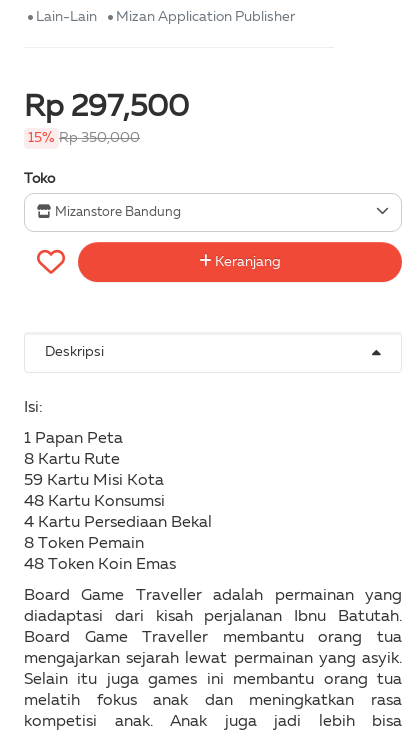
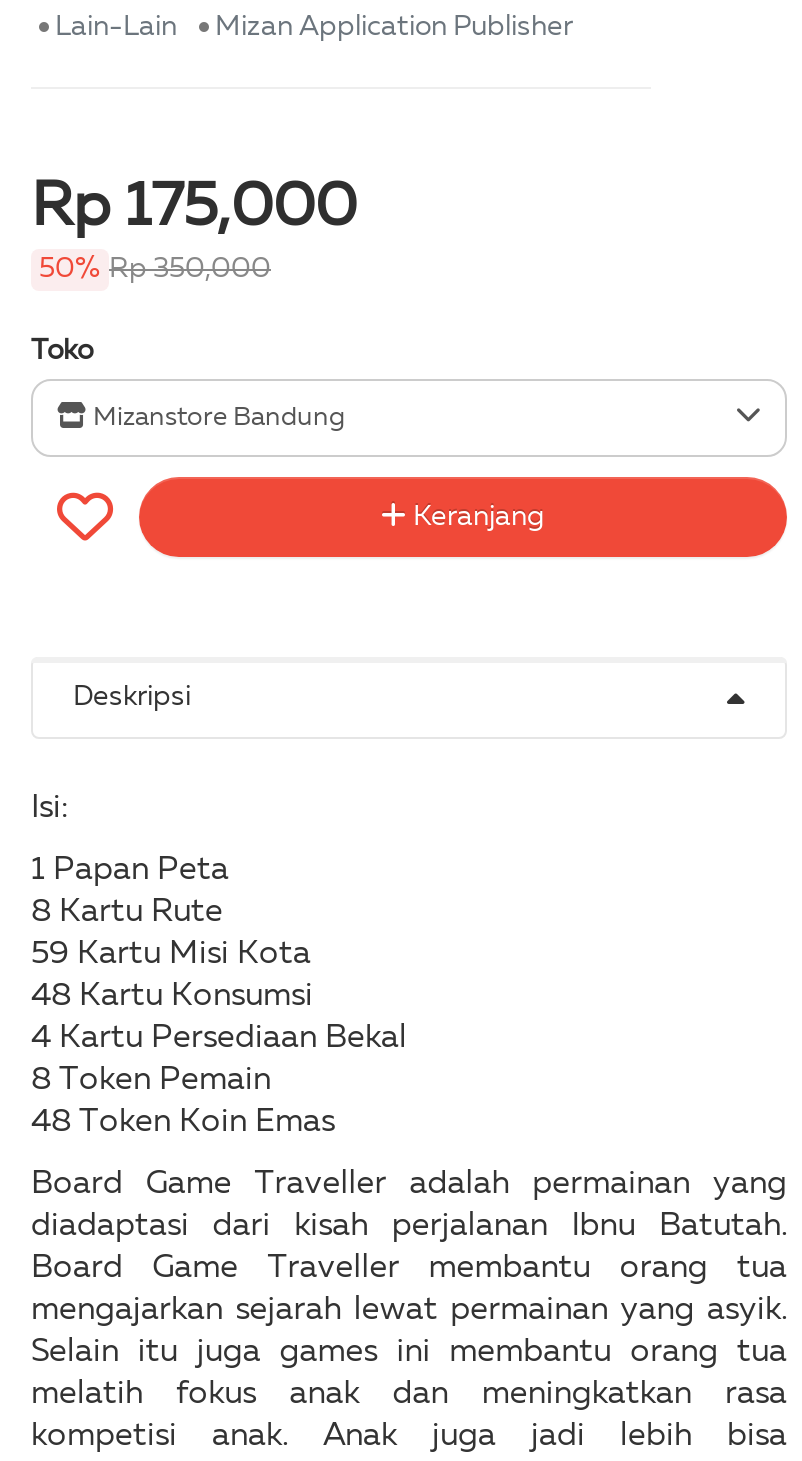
[24,93,189,123] Rp 297,500 -> [31,179,357,239] Rp 175,000
[28,131,140,145] 15% Rp 350,000 -> [39,255,271,283] 50% Rp 350,000

